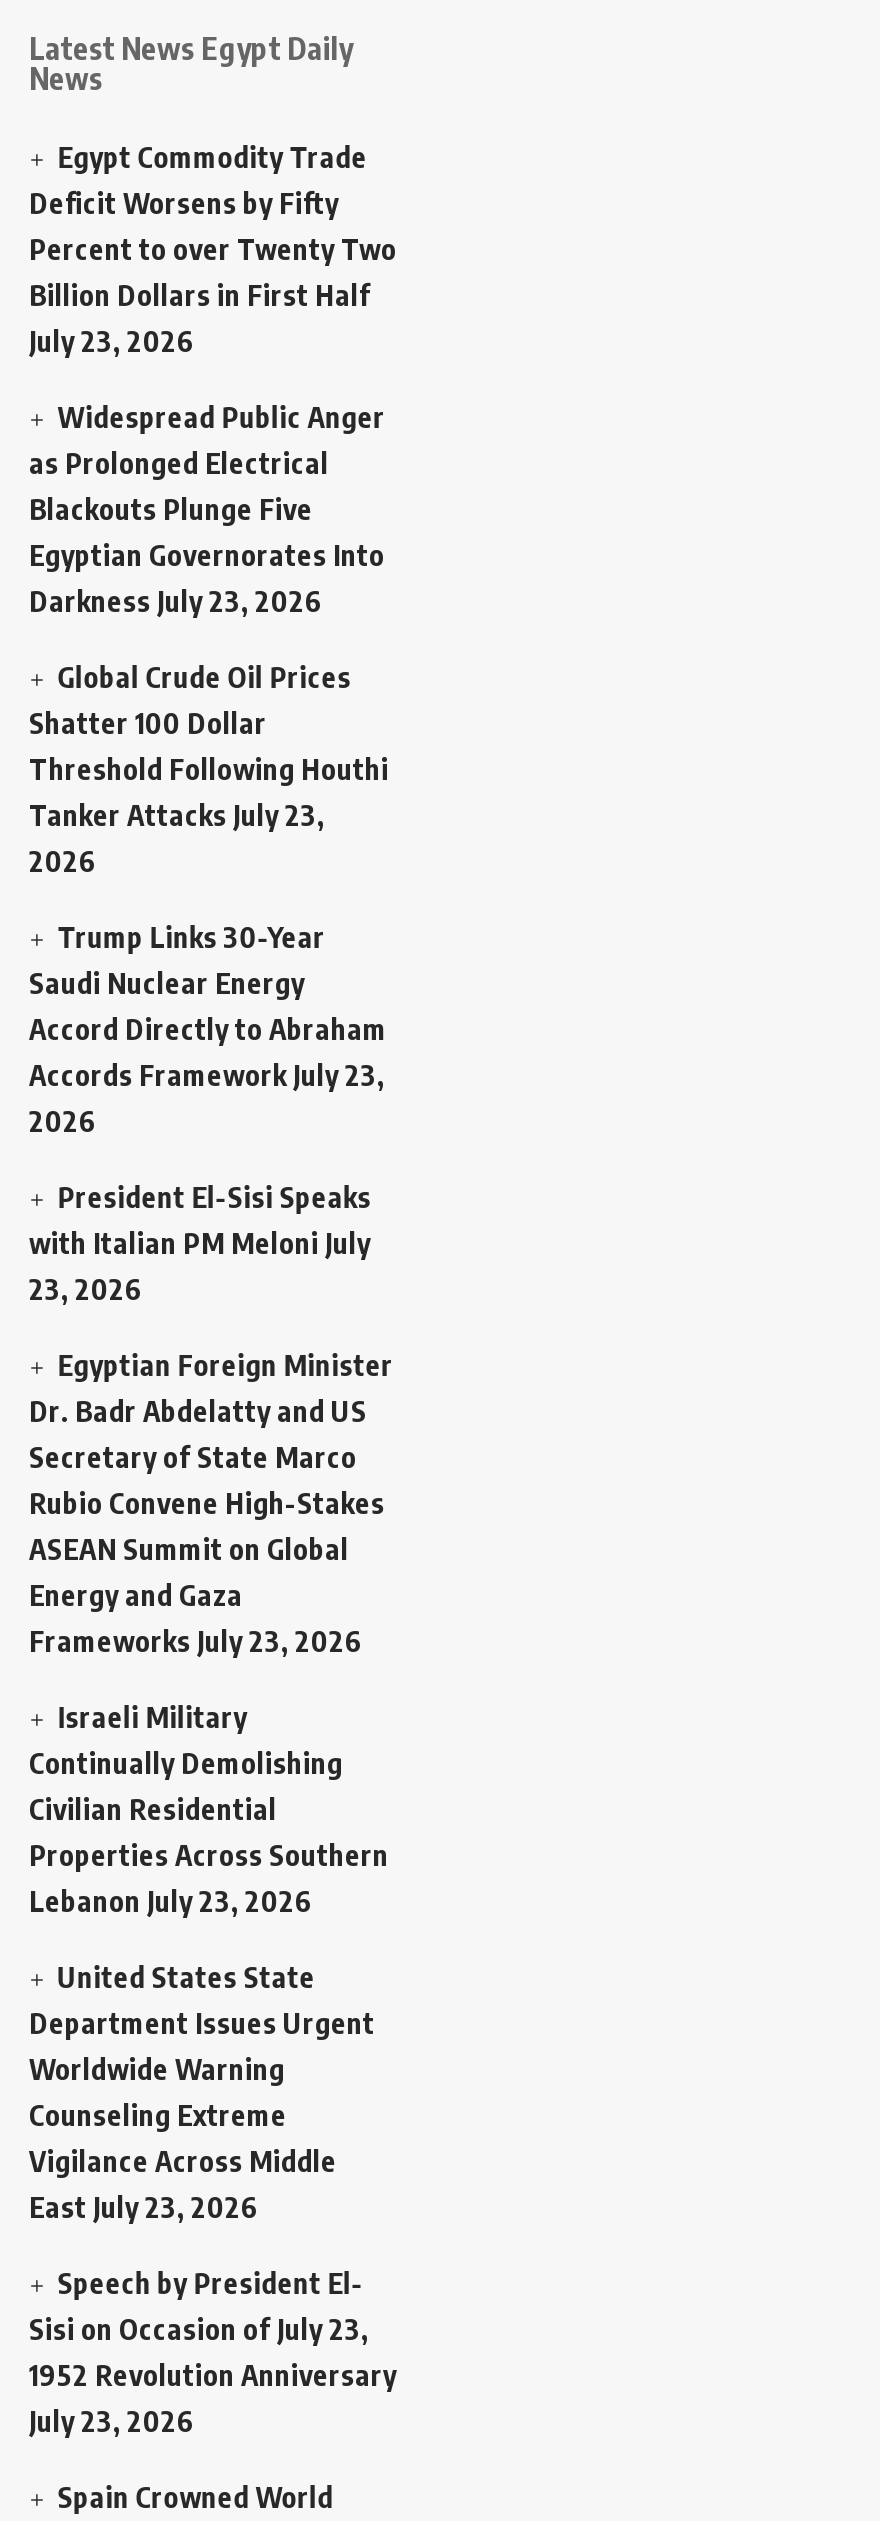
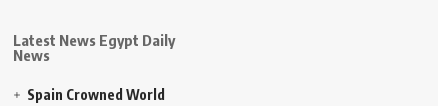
[29,141,397,2439] Egypt Commodity Trade | Deficit Worsens by Fifty | Percent to over Twenty Two | Billion Dollars in First Half | July 23, 2026 | Widespread Public Anger | as Prolonged Electrical | Blackouts Plunge Five | Egyptian Governorates Into | Darkness July 23, 2026 | Global Crude Oil Prices | Shatter 100 Dollar | Threshold Following Houthi | Tanker Attacks July 23, | 2026 | Trump Links 30-Year | Saudi Nuclear Energy | Accord Directly to Abraham | Accords Framework July 23, | 2026 | President El-Sisi Speaks | with Italian PM Meloni July | 23, 2026 | Egyptian Foreign Minister | Dr. Badr Abdelatty and US | Secretary of State Marco | Rubio Convene High-Stakes | ASEAN Summit on Global | Energy and Gaza | Frameworks July 23, 2026 | Israeli Military | Continually Demolishing | Civilian Residential | Properties Across Southern | Lebanon July 23, 2026 | United States State | Department Issues Urgent | Worldwide Warning | Counseling Extreme | Vigilance Across Middle | East July 23, 2026 | Speech by President El- | Sisi on Occasion of July 23, | 1952 Revolution Anniversary | July 23, 2026 -> none

